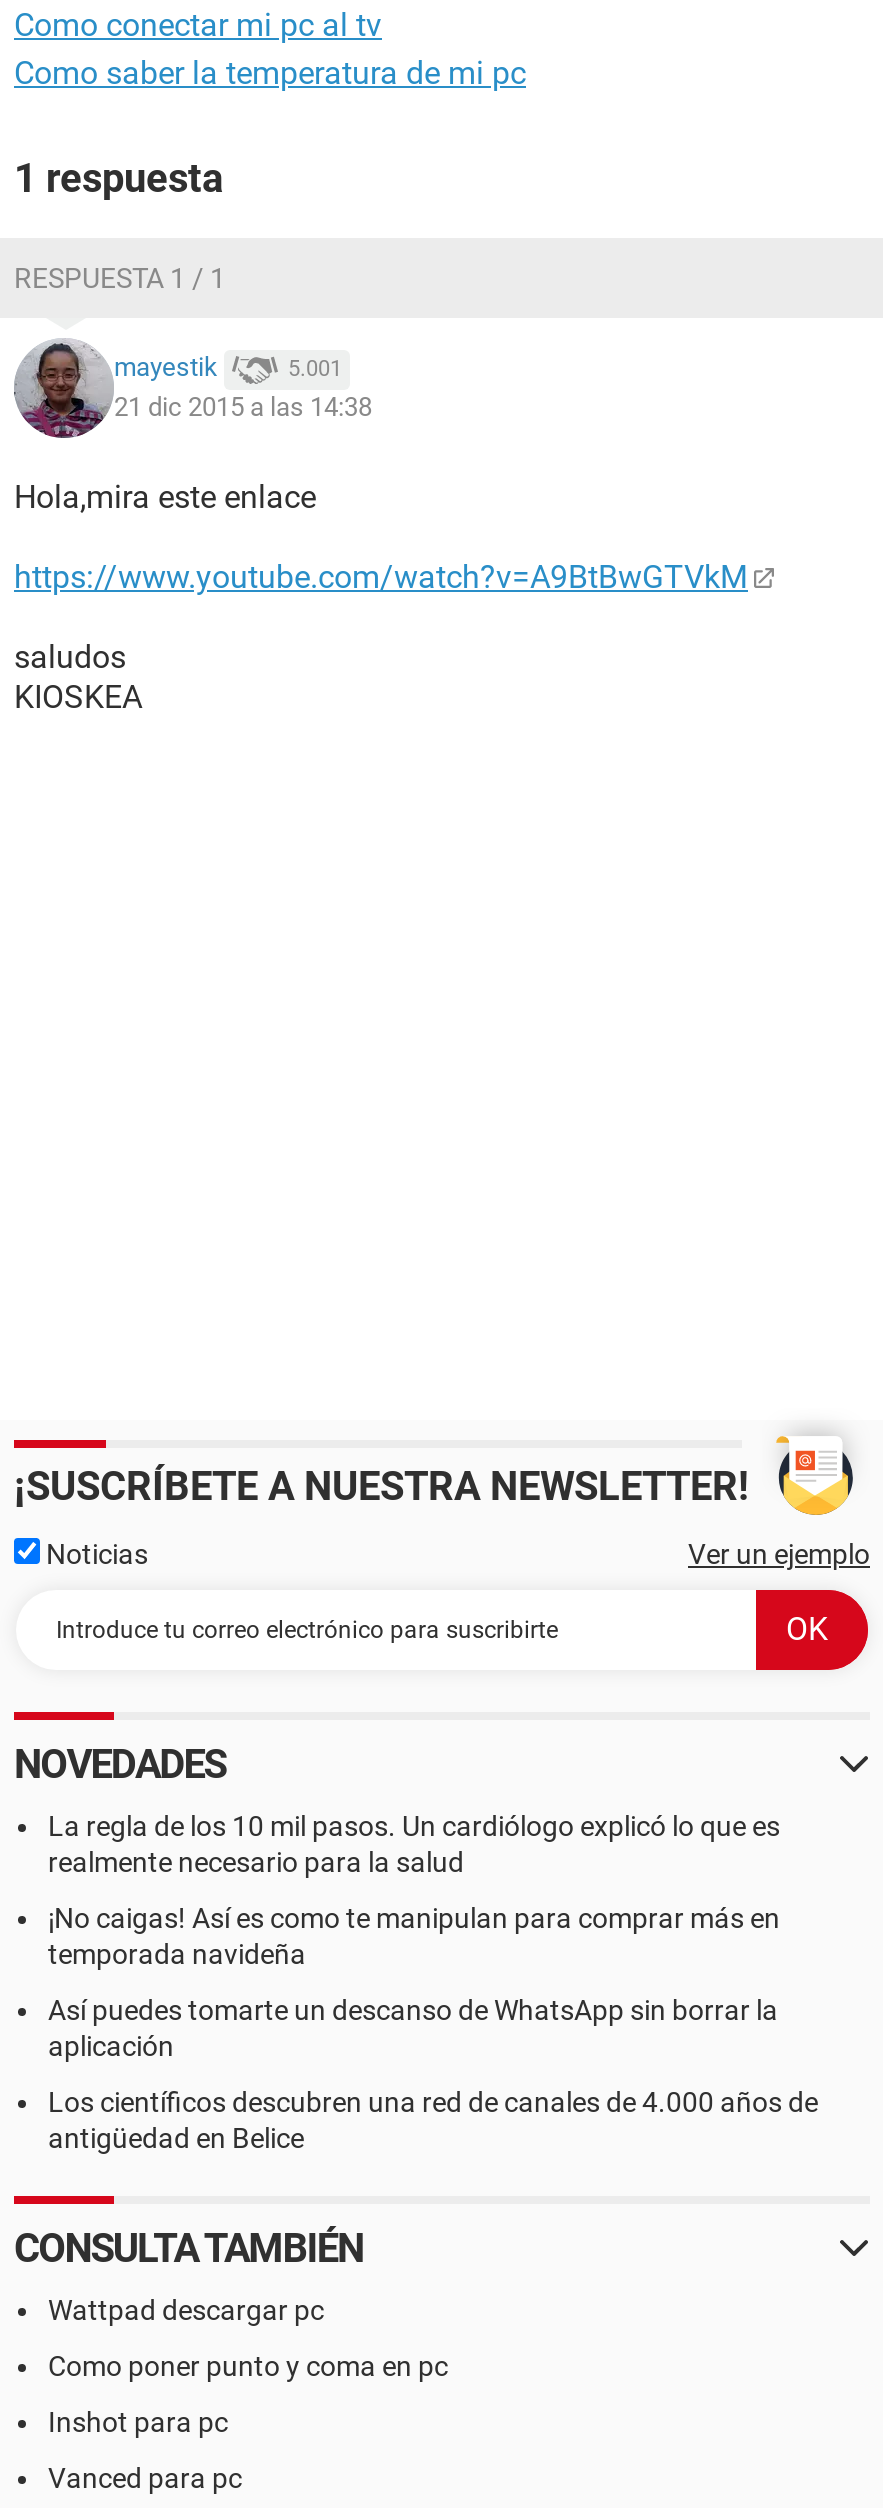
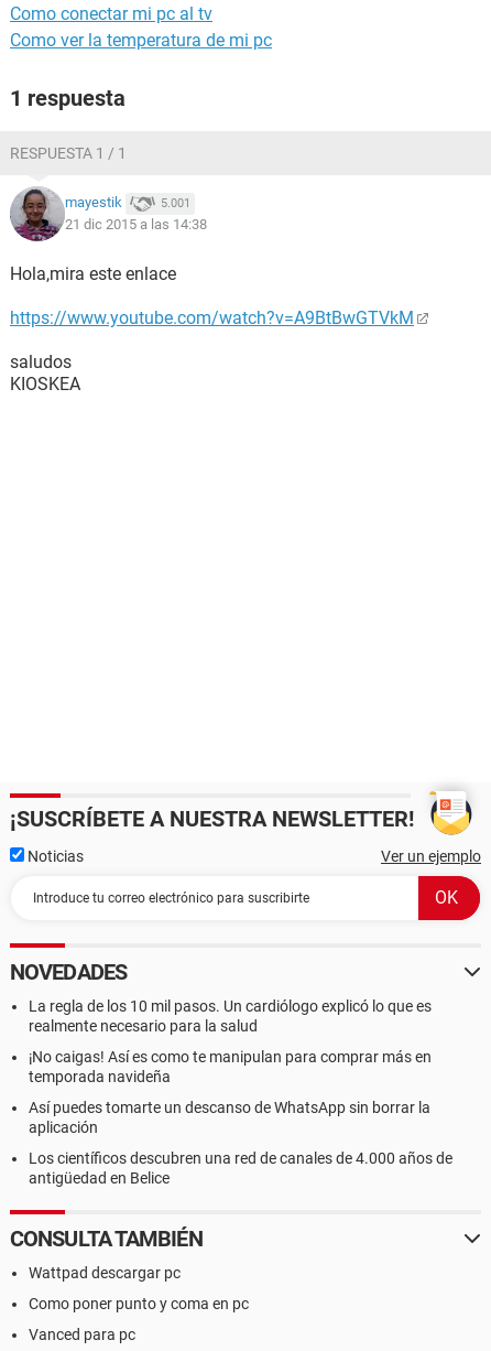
[14,54,526,92] Como saber la temperatura de mi pc -> [10,30,272,51] Como ver la temperatura de mi pc
[48,2406,228,2438] Inshot para pc -> none

